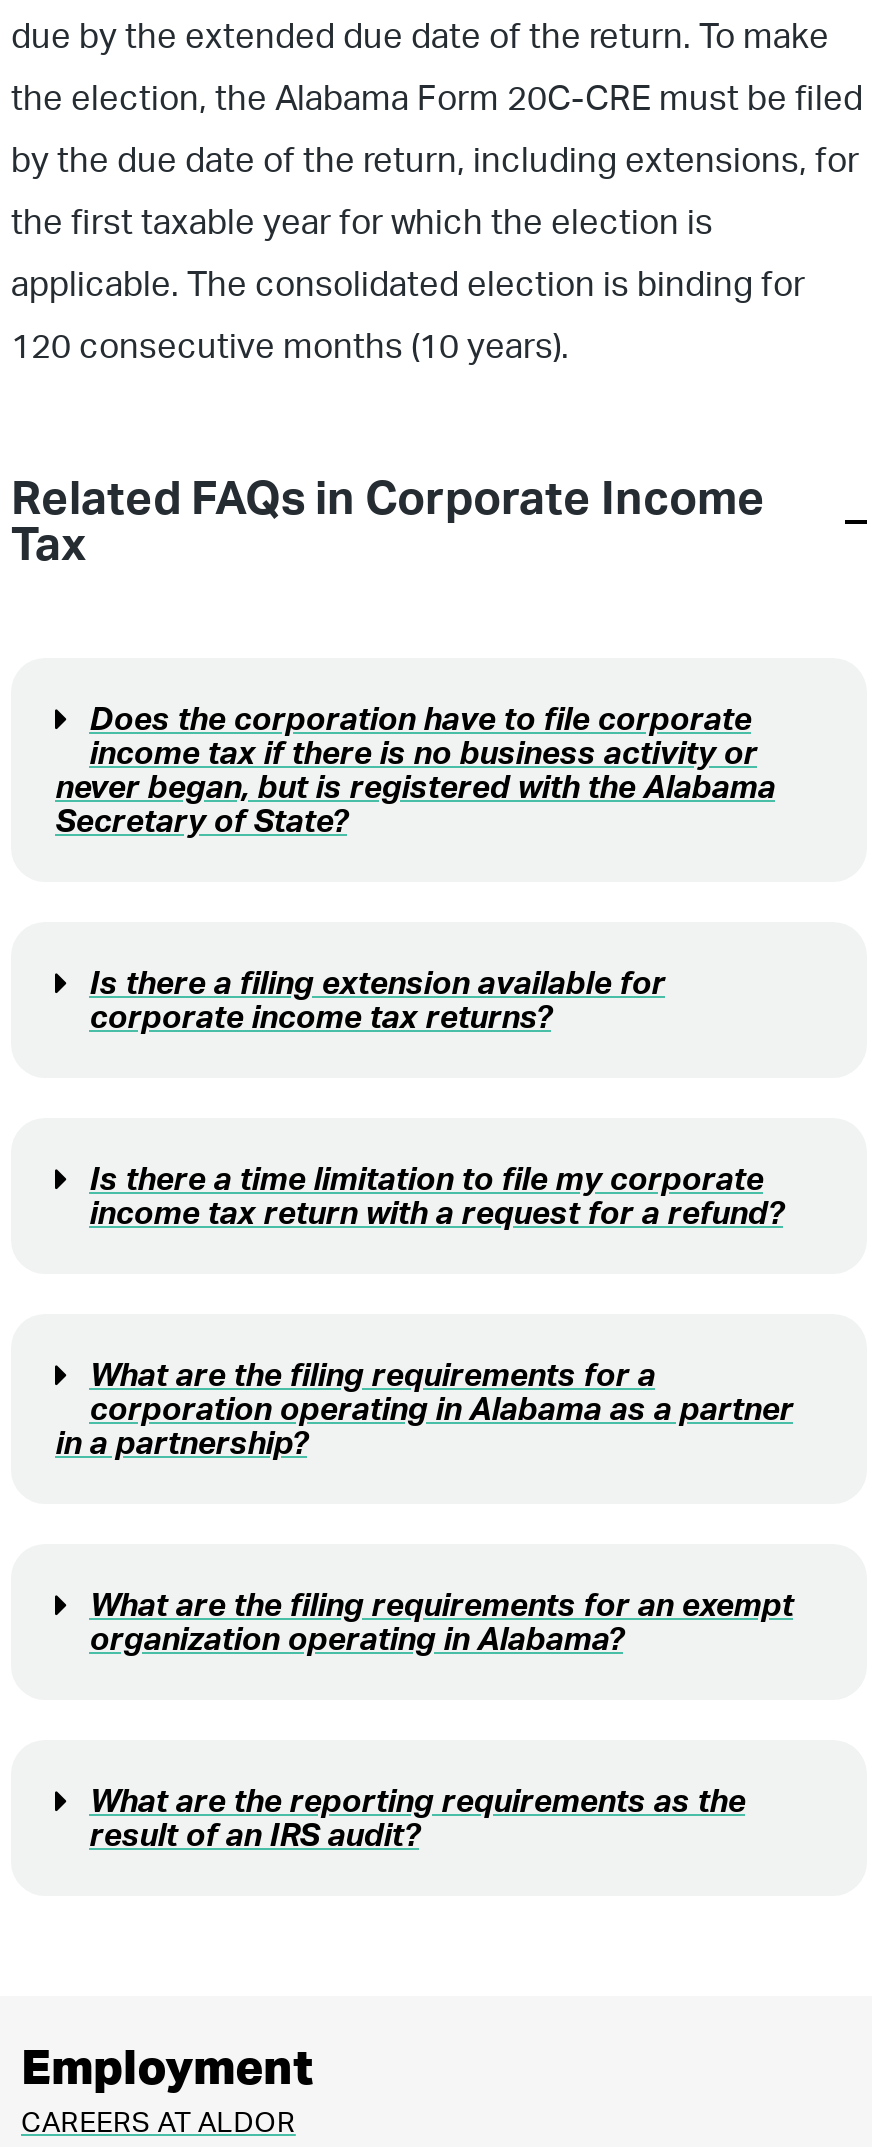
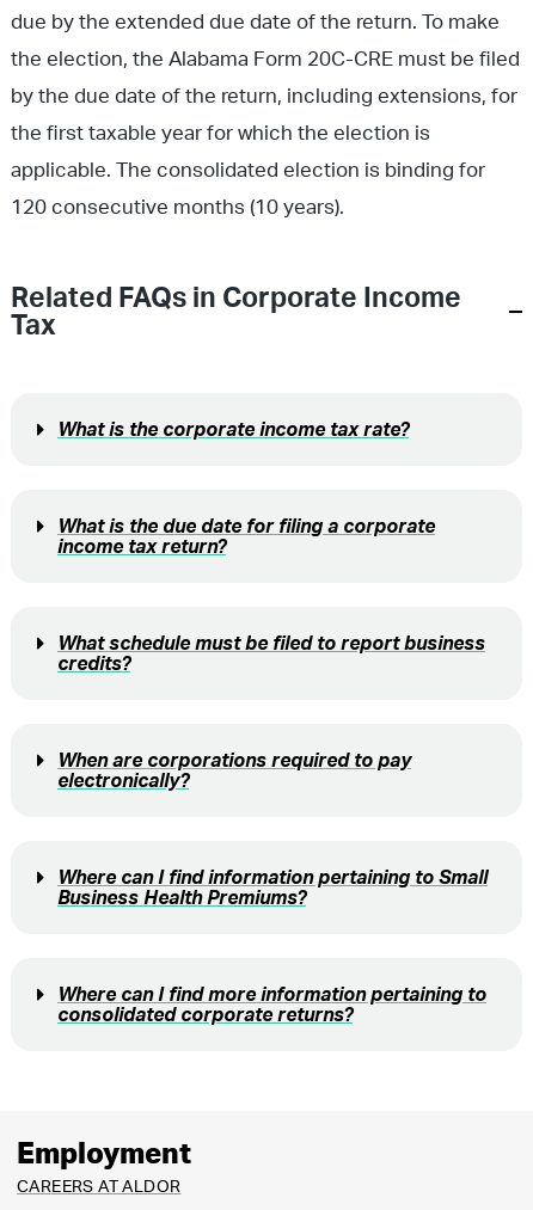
[55,704,775,838] Does the corporation have to file corporate | income tax if there is no business activity or | never began, but is registered with the Alabama | Secretary of State? -> [57,420,409,439] What is the corporate income tax rate?
[89,968,665,1034] Is there a filing extension available for | corporate income tax returns? -> [57,517,435,557] What is the due date for filing a corporate | income tax return?
[89,1164,783,1230] Is there a time limitation to file my corporate | income tax return with a request for a refund? -> [57,634,485,674] What schedule must be filed to report business | credits?
[55,1360,793,1460] What are the filing requirements for a | corporation operating in Alabama as a partner | in a partnership? -> [57,751,411,791] When are corporations required to pay | electronically?
[89,1590,793,1656] What are the filing requirements for an exempt | organization operating in Alabama? -> [57,868,488,908] Where can I find information pertaining to Small | Business Health Premiums?
[89,1786,745,1852] What are the reporting requirements as the | result of an IRS audit? -> [57,985,486,1025] Where can I find more information pertaining to | consolidated corporate returns?

